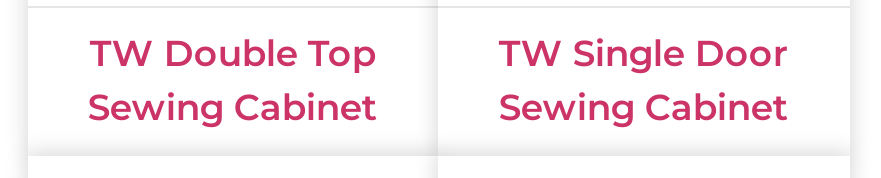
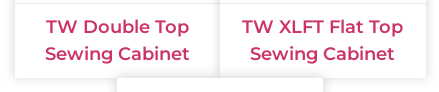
[499,33,789,77] TW Single Door -> [242,16,403,38] TW XLFT Flat Top

